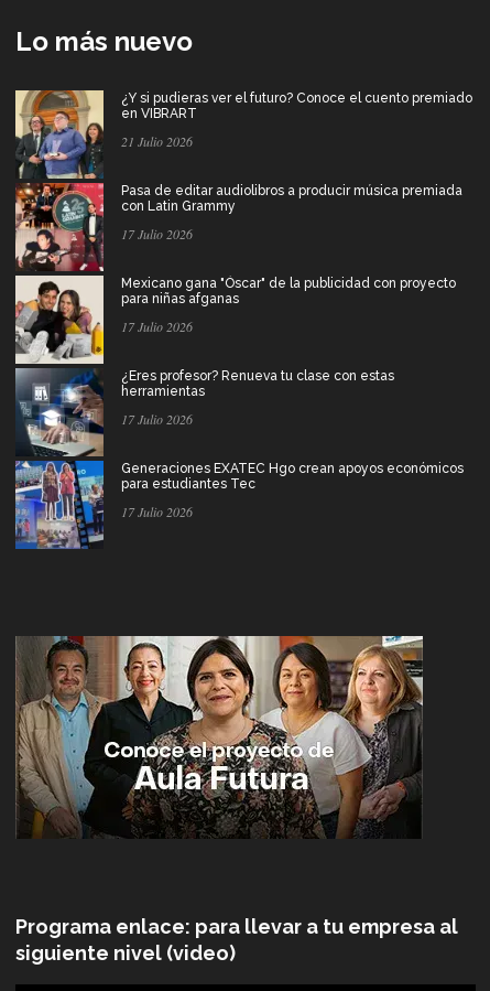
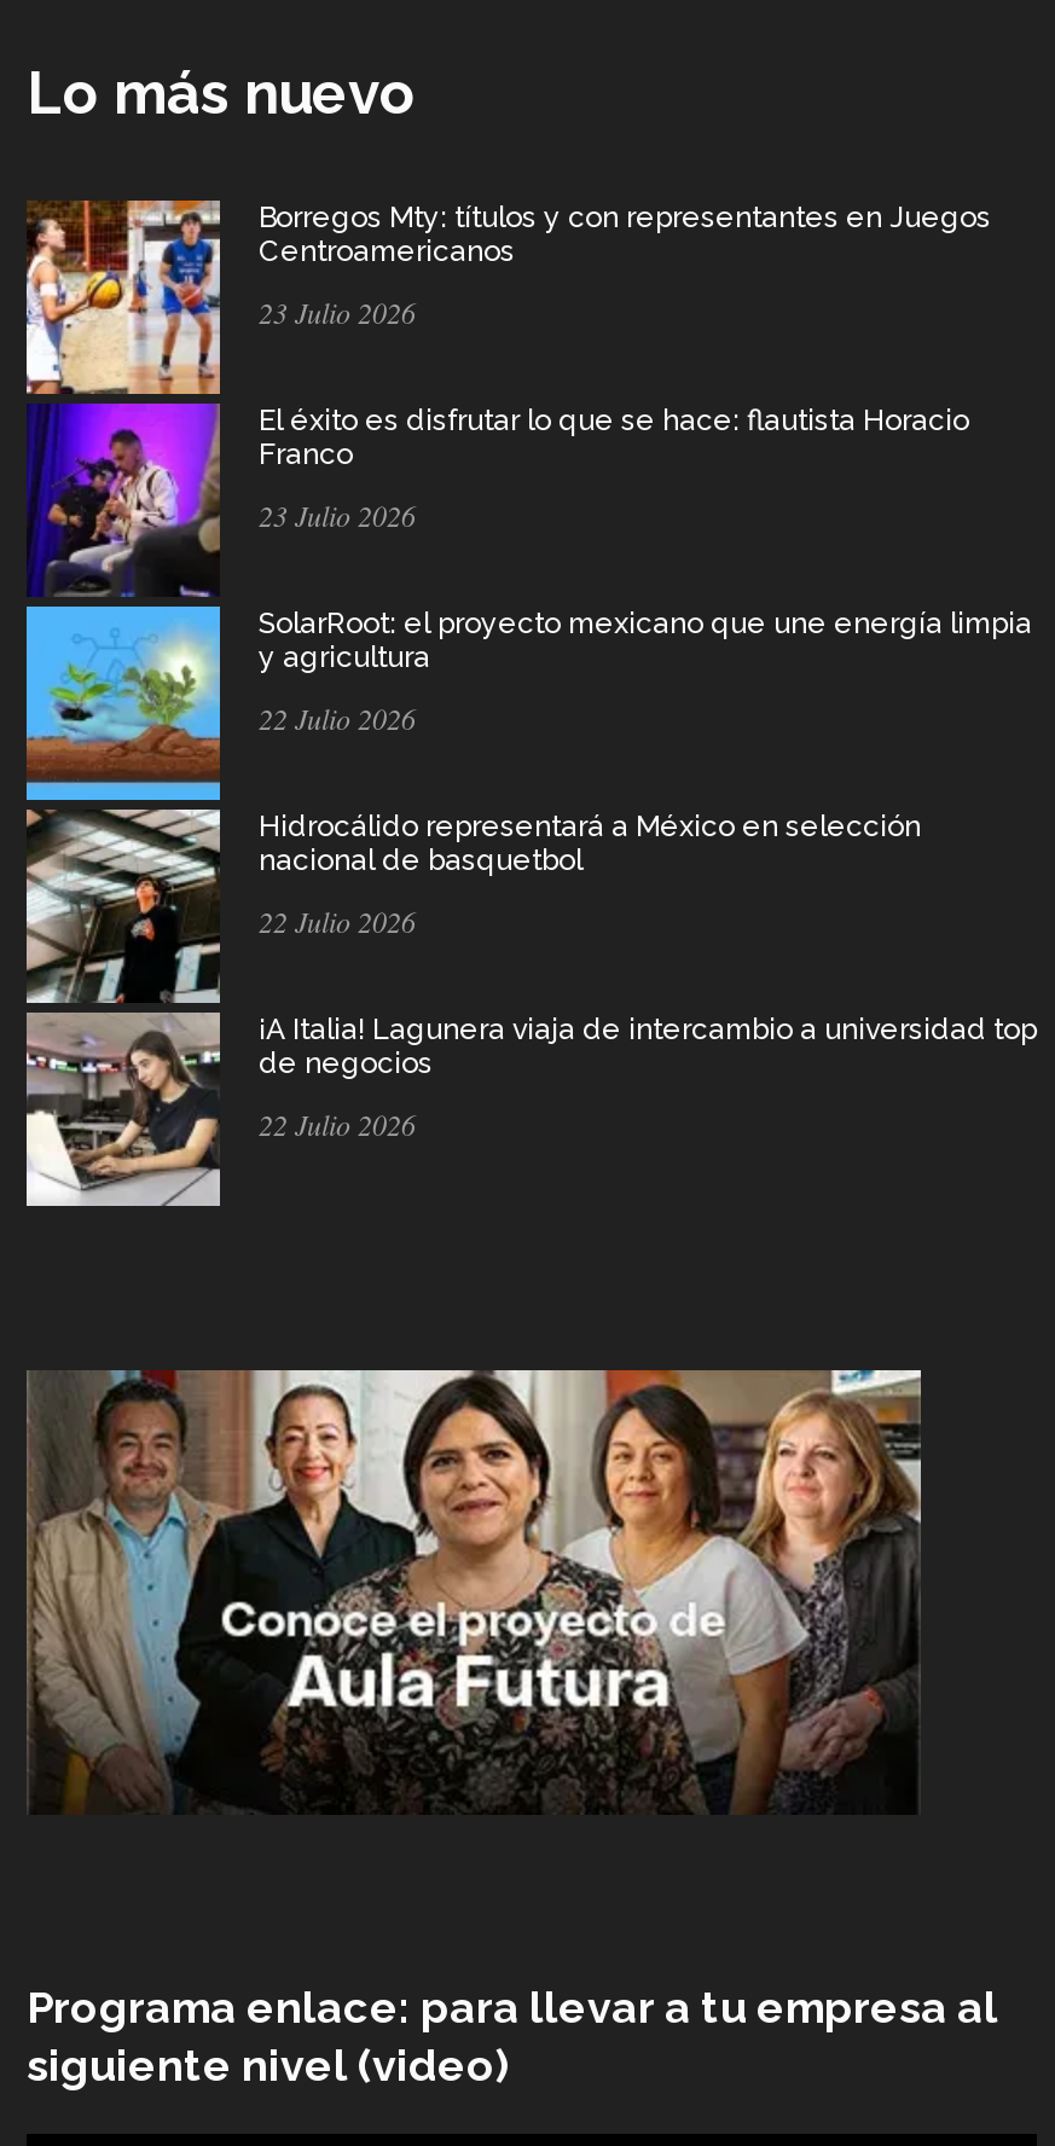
[14,89,472,550] [image] | ¿Y si pudieras ver el futuro? Conoce el cuento premiado | en VIBRART -> [24,198,991,1208] [image] | Borregos Mty: títulos y con representantes en Juegos | Centroamericanos
[121,133,193,150] 21 Julio 2026 -> [259,293,416,332] 23 Julio 2026
[121,183,462,214] Pasa de editar audiolibros a producir música premiada | con Latin Grammy -> [259,405,969,472] El éxito es disfrutar lo que se hace: flautista Horacio | Franco
[121,225,193,243] 17 Julio 2026 -> [259,496,416,535] 23 Julio 2026
[121,276,456,307] Mexicano gana "Óscar" de la publicidad con proyecto | para niñas afganas -> [259,608,1032,675] SolarRoot: el proyecto mexicano que une energía limpia | y agricultura
[121,318,193,336] 17 Julio 2026 -> [259,699,416,738] 22 Julio 2026
[121,369,394,399] ¿Eres profesor? Renueva tu clase con estas | herramientas -> [259,811,921,878] Hidrocálido representará a México en selección | nacional de basquetbol
[121,411,193,428] 17 Julio 2026 -> [259,902,416,941] 22 Julio 2026
[121,461,464,492] Generaciones EXATEC Hgo crean apoyos económicos | para estudiantes Tec -> [259,1014,1037,1081] ¡A Italia! Lagunera viaja de intercambio a universidad top | de negocios
[121,503,193,521] 17 Julio 2026 -> [259,1105,416,1144] 22 Julio 2026

